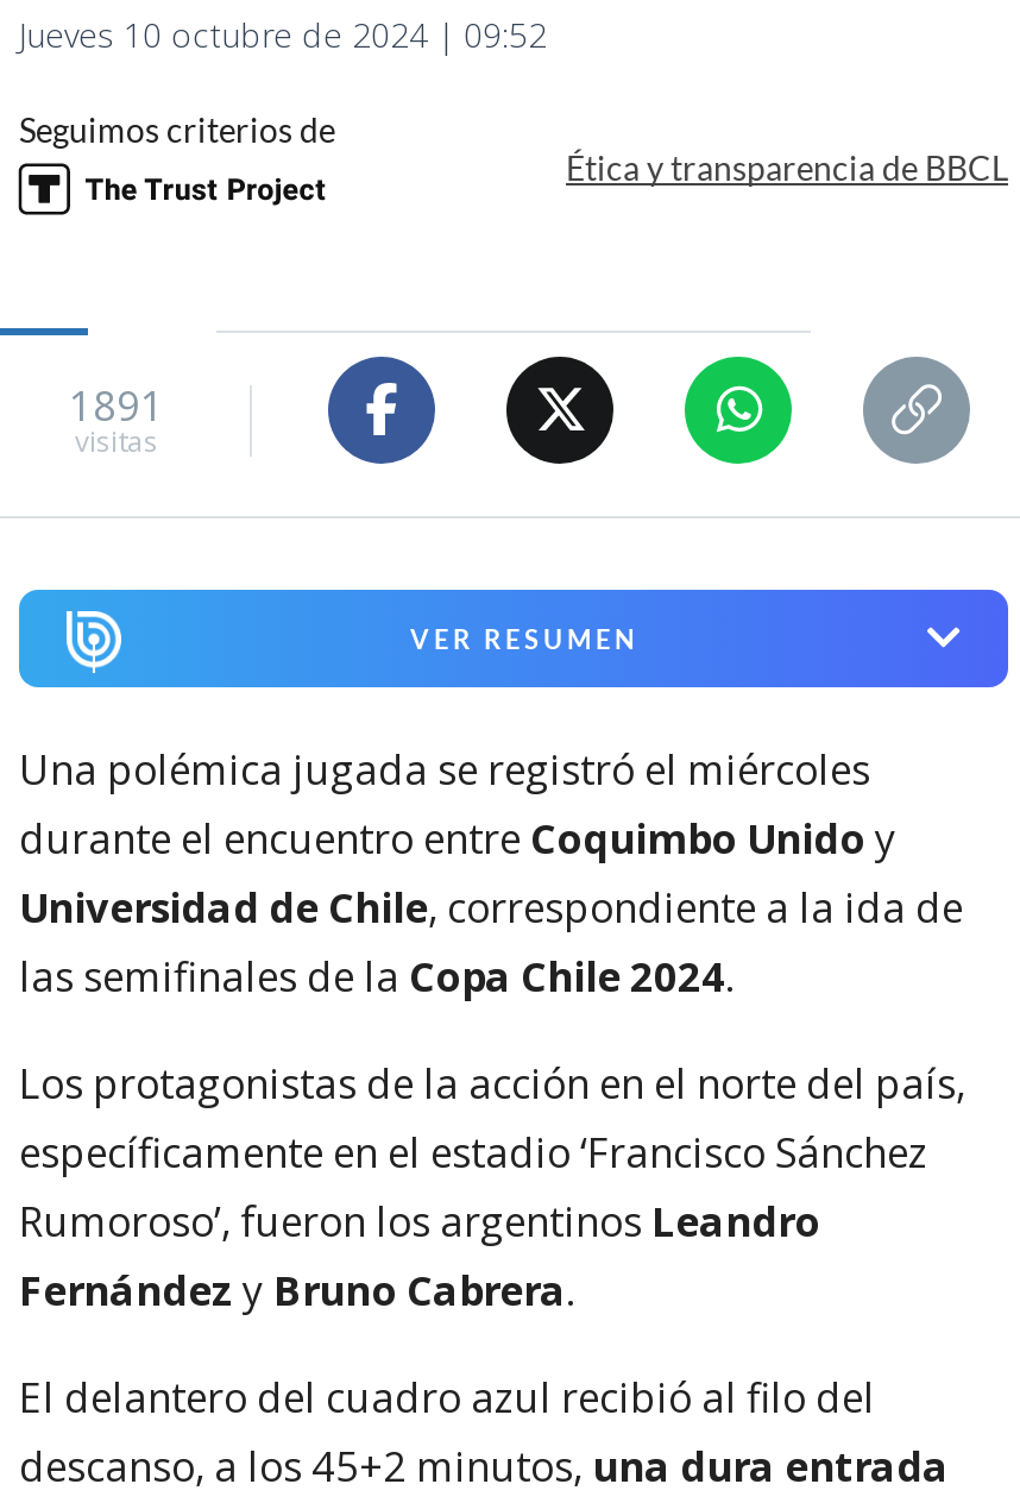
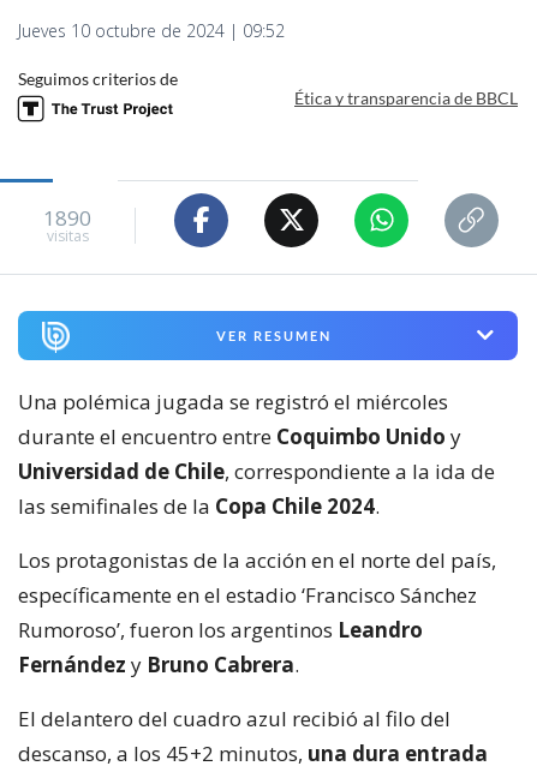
[69,379,164,434] 1891 -> [43,204,91,232] 1890

